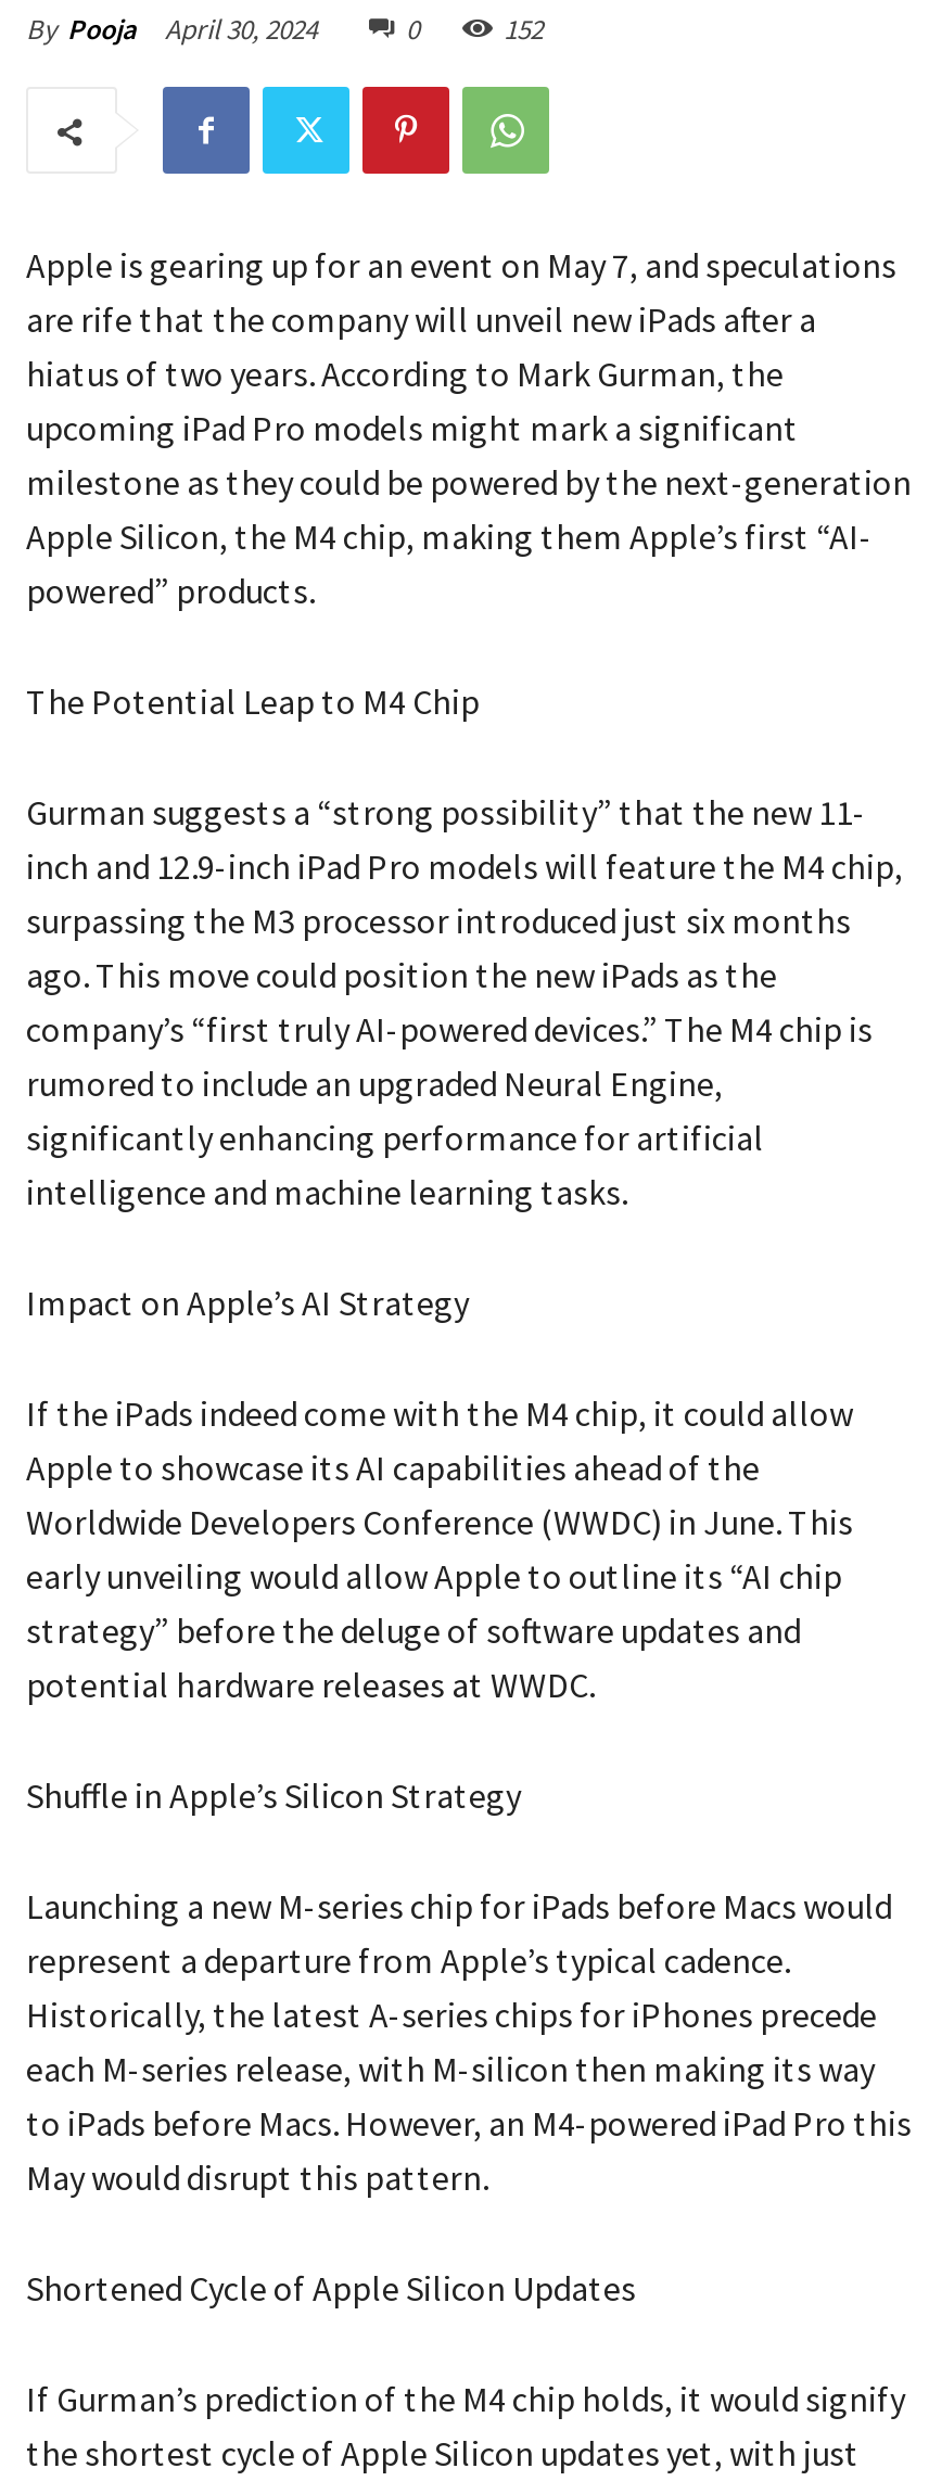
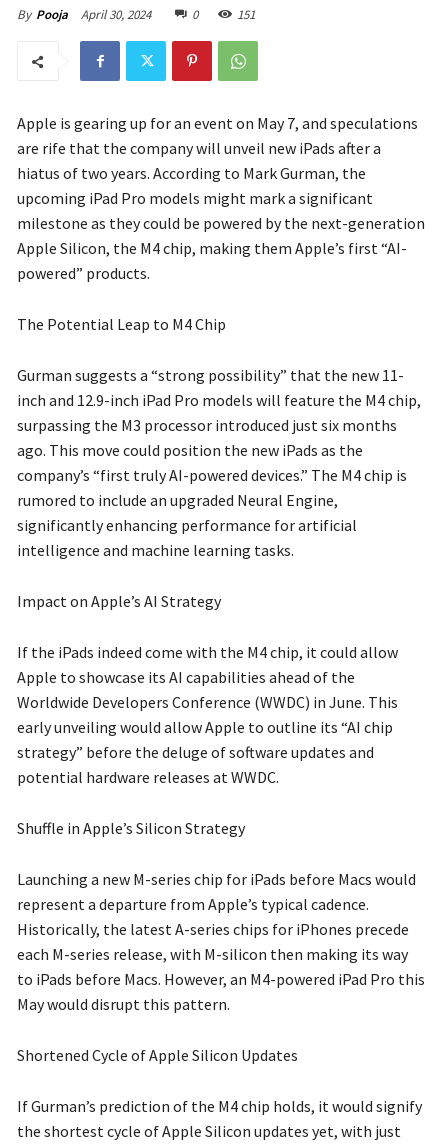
[504,11,543,48] 152 -> [237,6,255,23] 151

